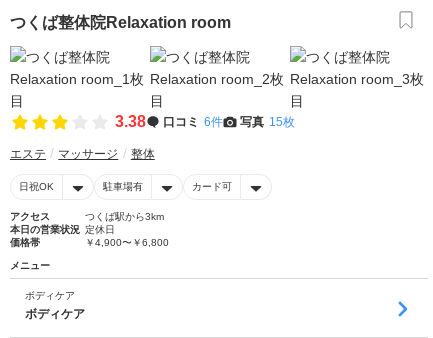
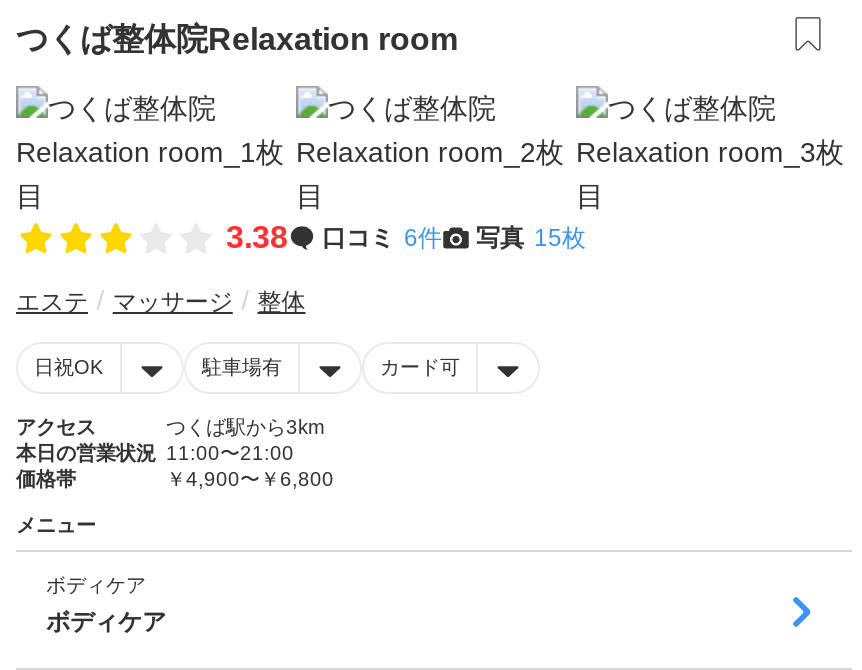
[10,224,115,235] 本日の営業状況 定休日 -> [16,442,294,464] 本日の営業状況 11:00〜21:00

